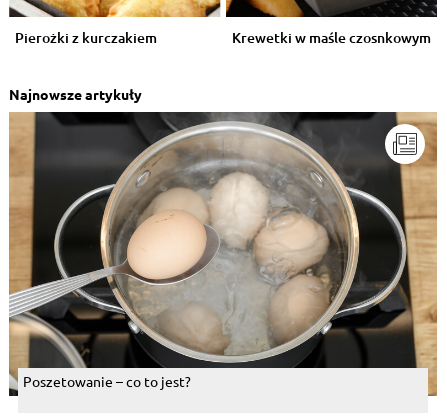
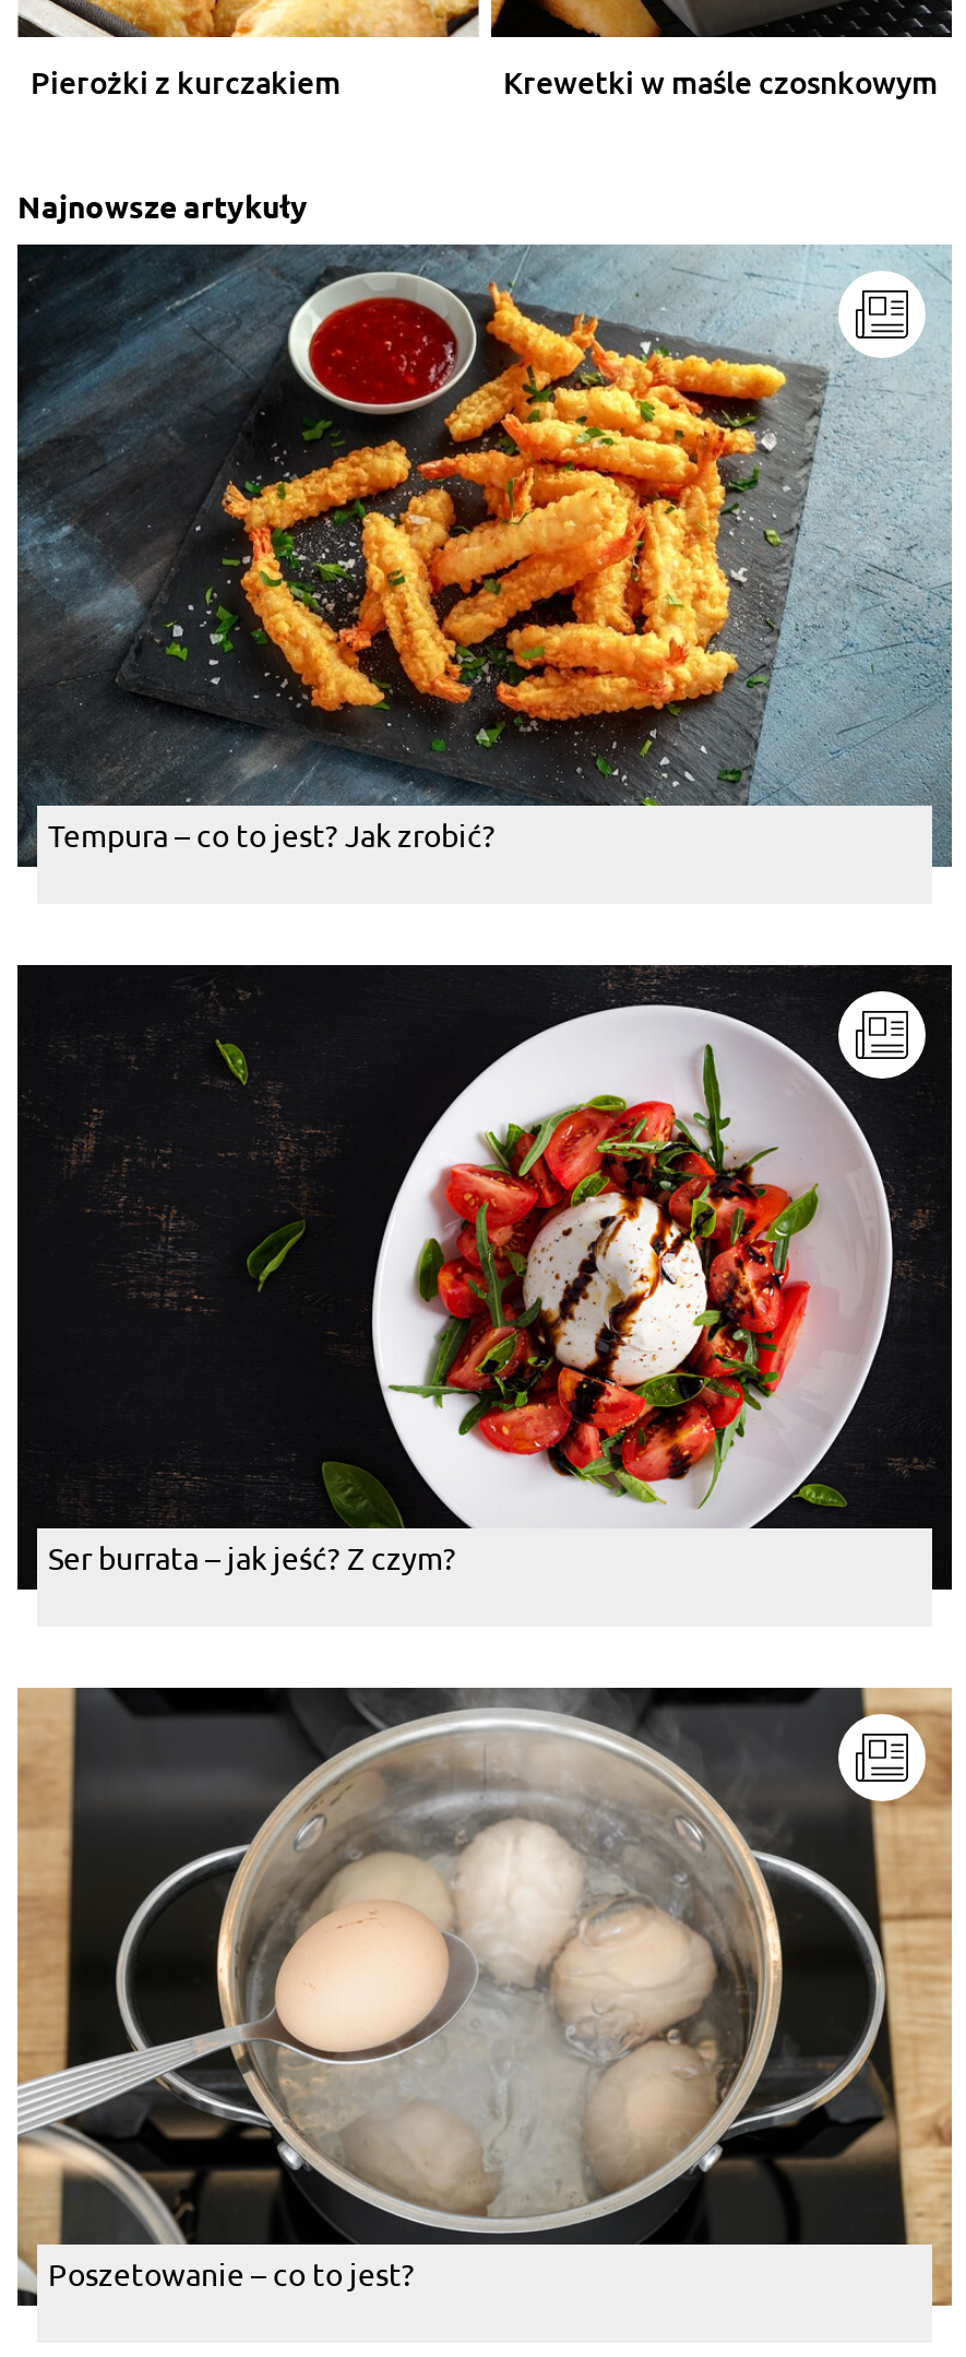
none -> [15,242,954,867] [image] | Tempura – co to jest? Jak zrobić?
none -> [15,963,954,1592] [image] | Ser burrata – jak jeść? Z czym?

